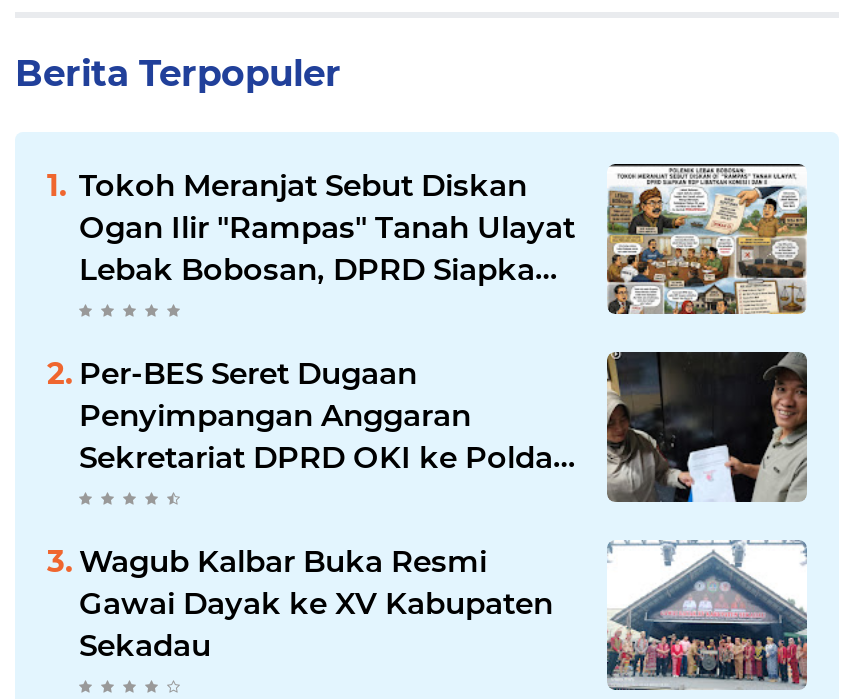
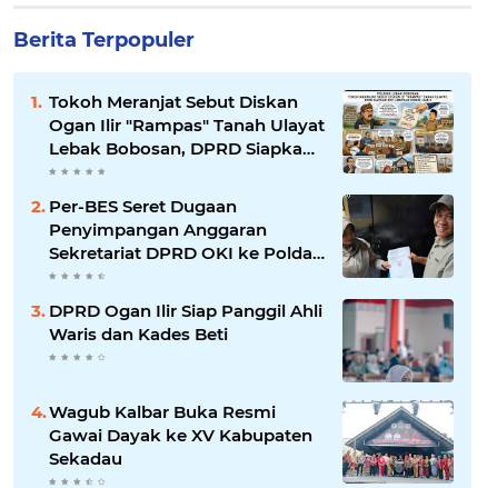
none -> [49,298,455,382] [image] | DPRD Ogan Ilir Siap Panggil Ahli | Waris dan Kades Beti

